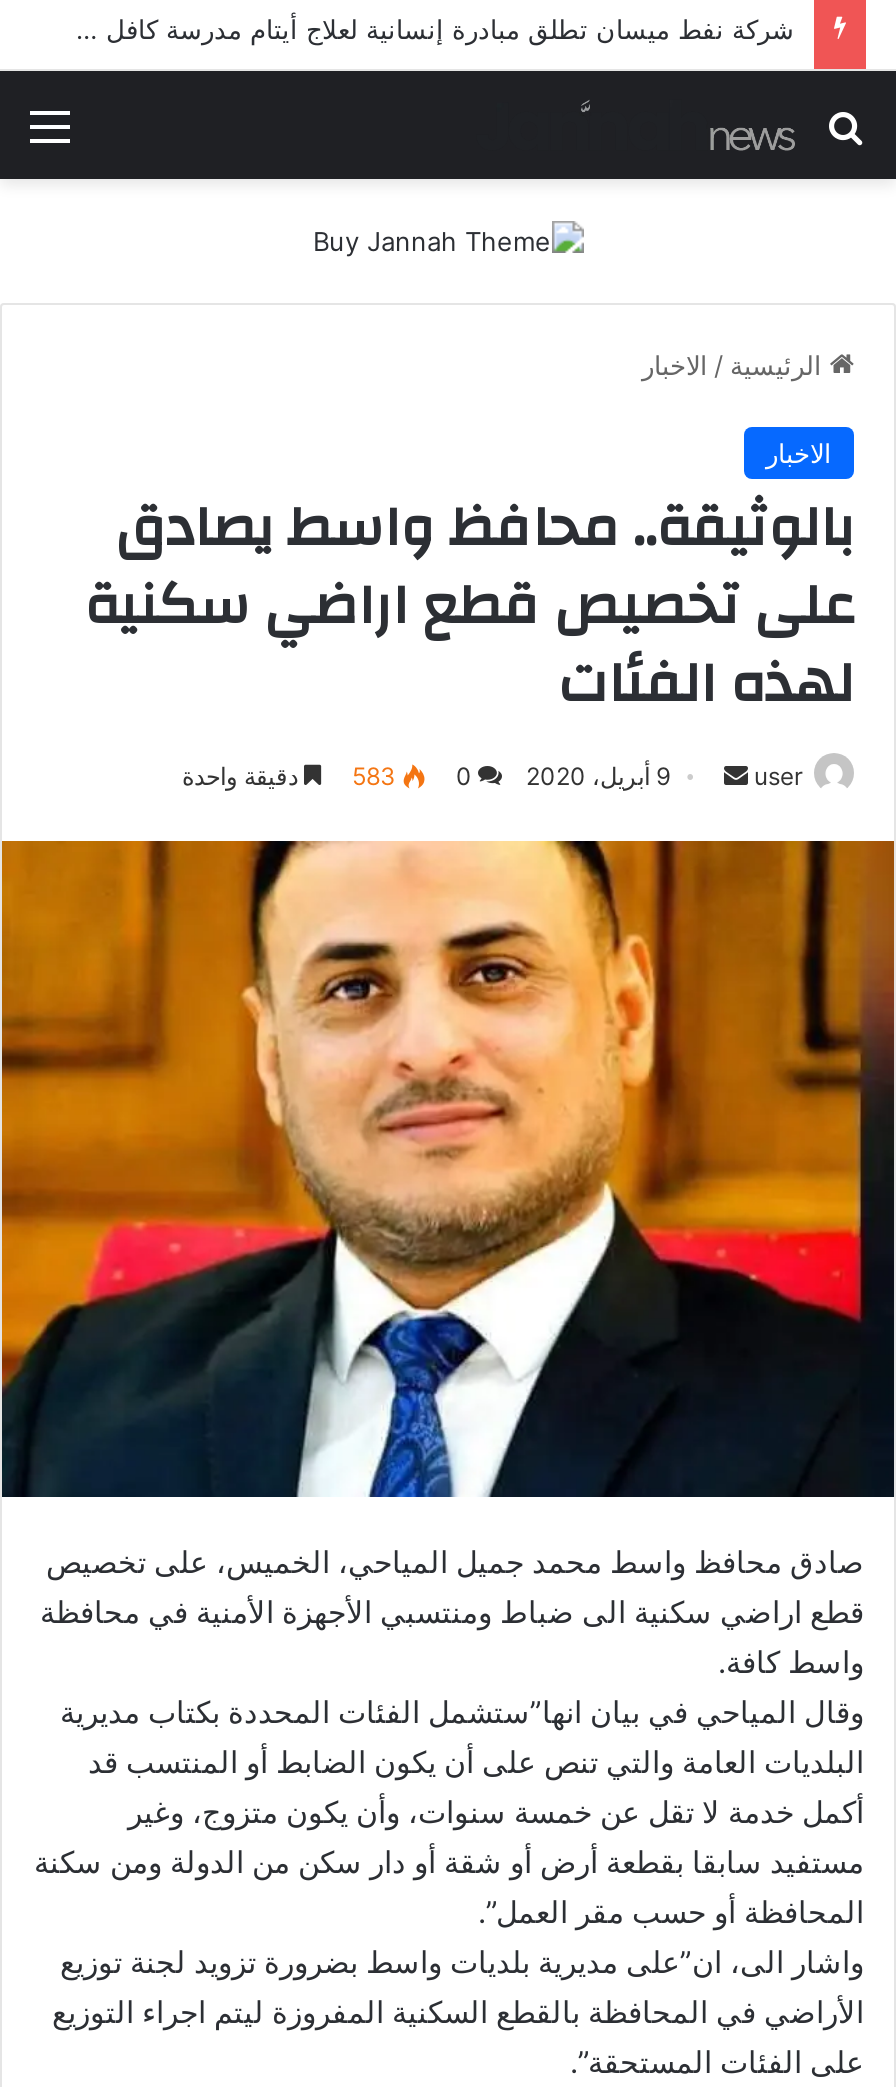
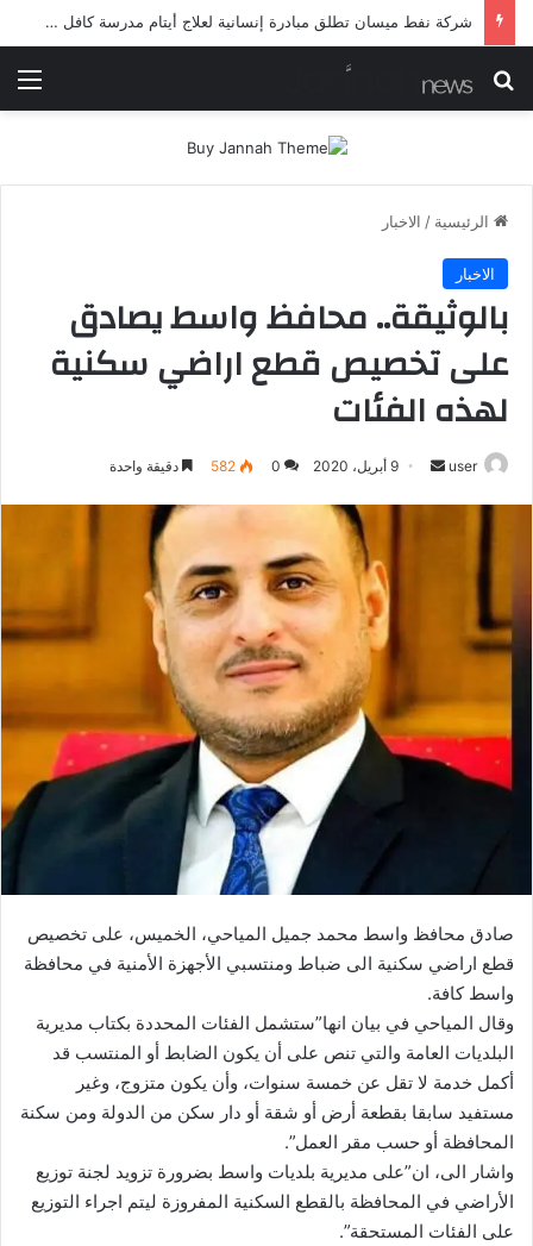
[182,761,472,791] 0 583 دقيقة واحدة -> [109,457,281,475] 0 582 دقيقة واحدة

